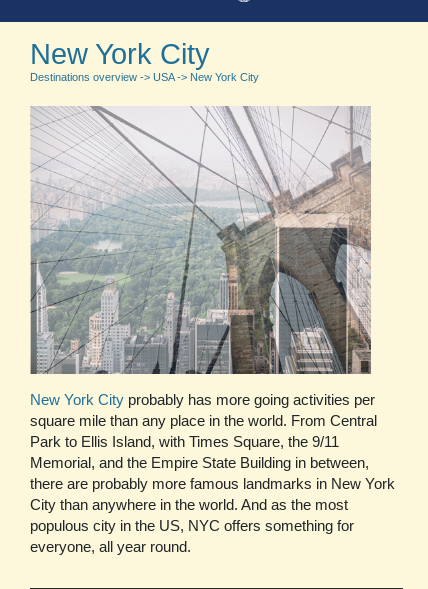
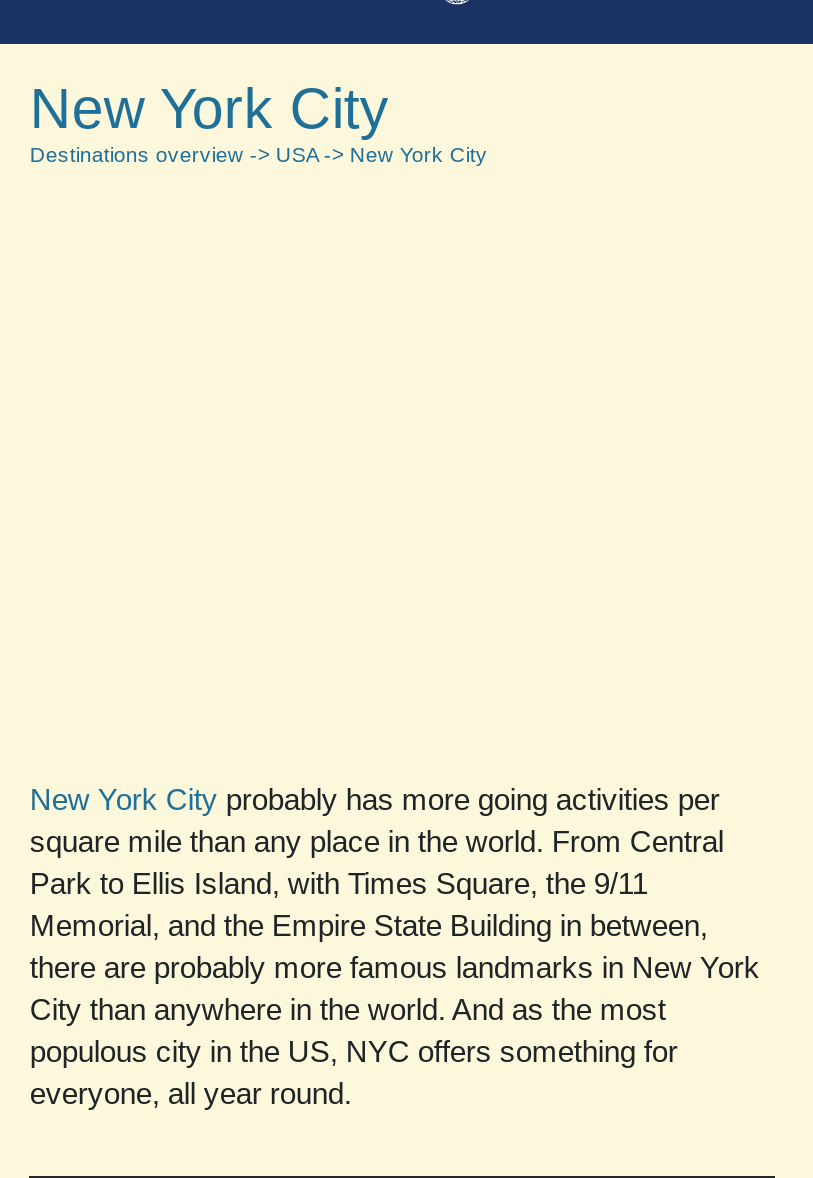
[29,105,372,375] [image] -> none

